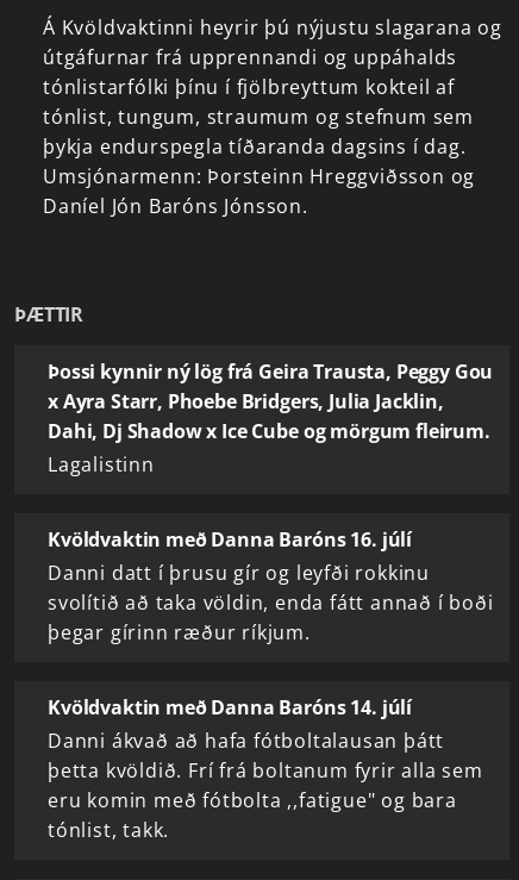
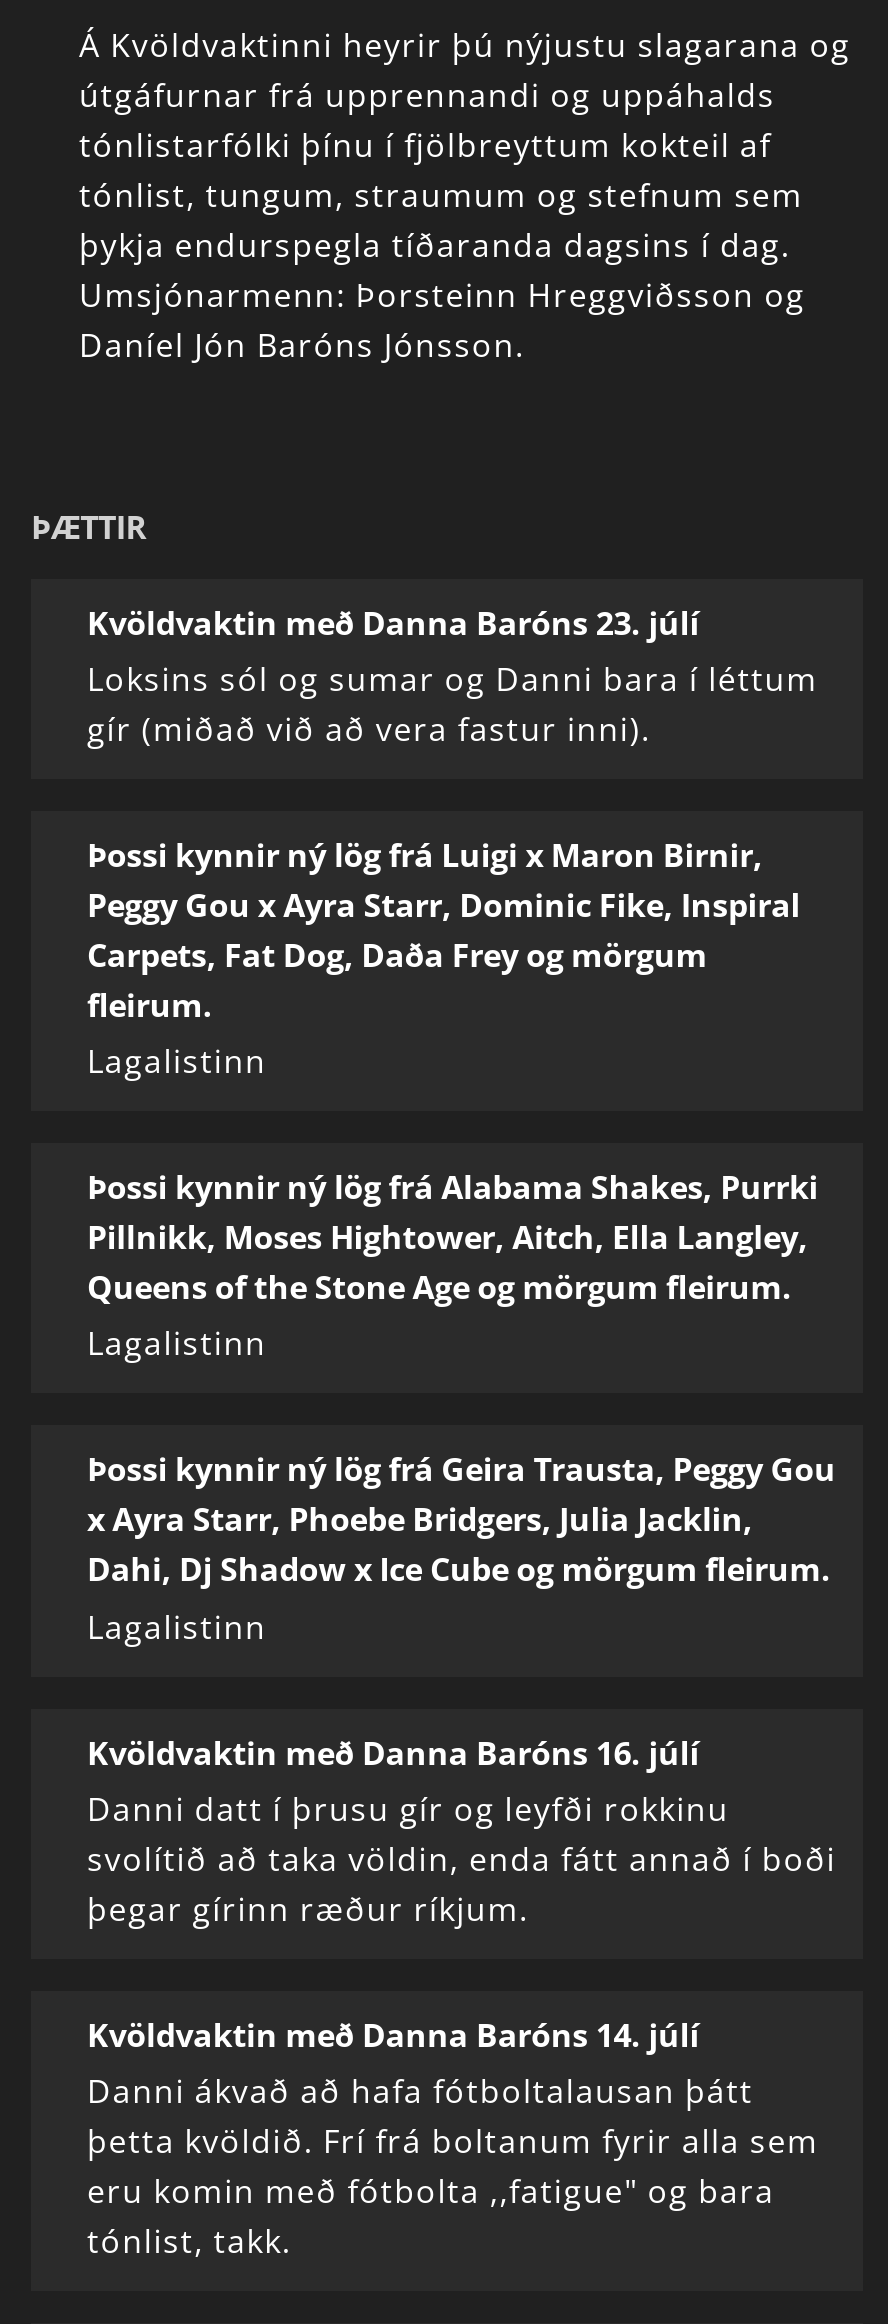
none -> [87,601,818,1366] Kvöldvaktin með Danna Baróns 23. júlí | Loksins sól og sumar og Danni bara í léttum | gír (miðað við að vera fastur inni). | Þossi kynnir ný lög frá Luigi x Maron Birnir, | Peggy Gou x Ayra Starr, Dominic Fike, Inspiral | Carpets, Fat Dog, Daða Frey og mörgum | fleirum. | Lagalistinn | Þossi kynnir ný lög frá Alabama Shakes, Purrki | Pillnikk, Moses Hightower, Aitch, Ella Langley, | Queens of the Stone Age og mörgum fleirum. | Lagalistinn

